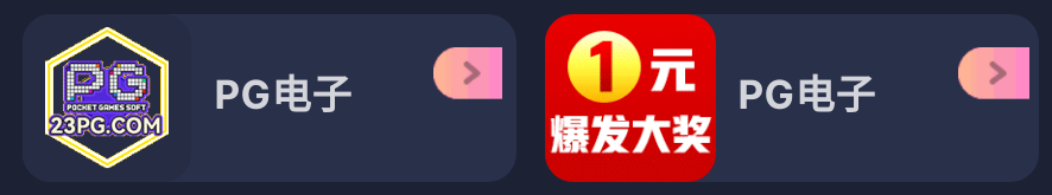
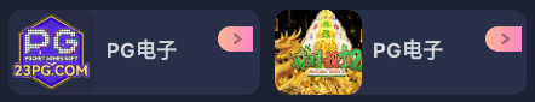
[543,12,718,184] [image] -> [274,8,363,96] [image]
[32,26,179,168] [image] -> [12,16,90,86] [image]

